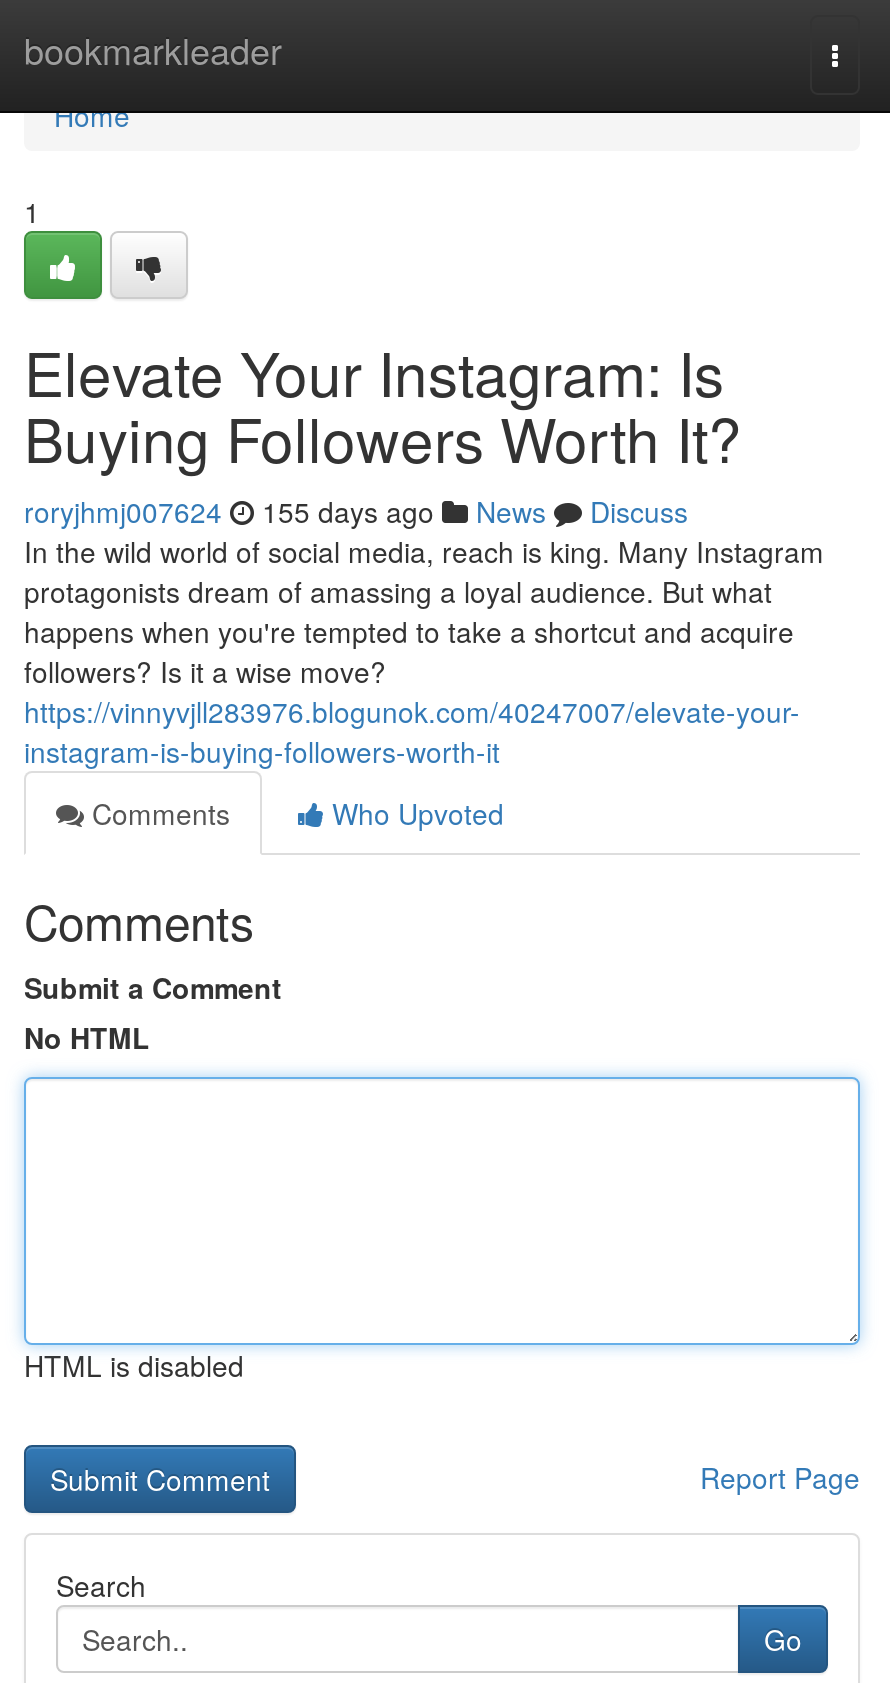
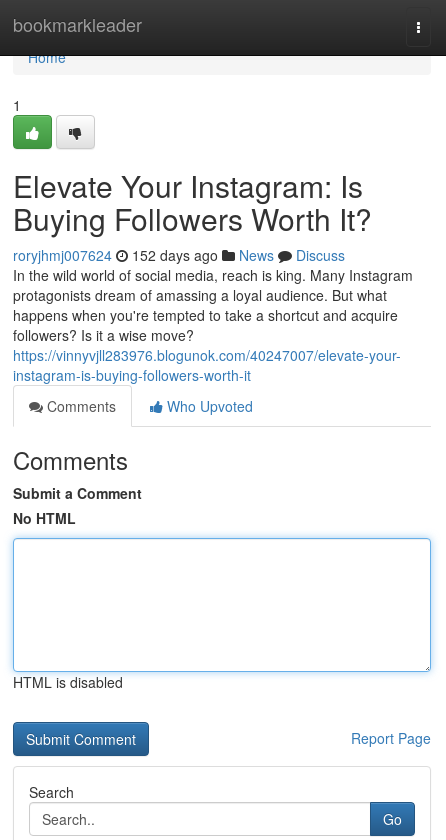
[24,491,688,531] roryjhmj007624 155 days ago News Discuss -> [13,245,345,265] roryjhmj007624 152 days ago News Discuss

